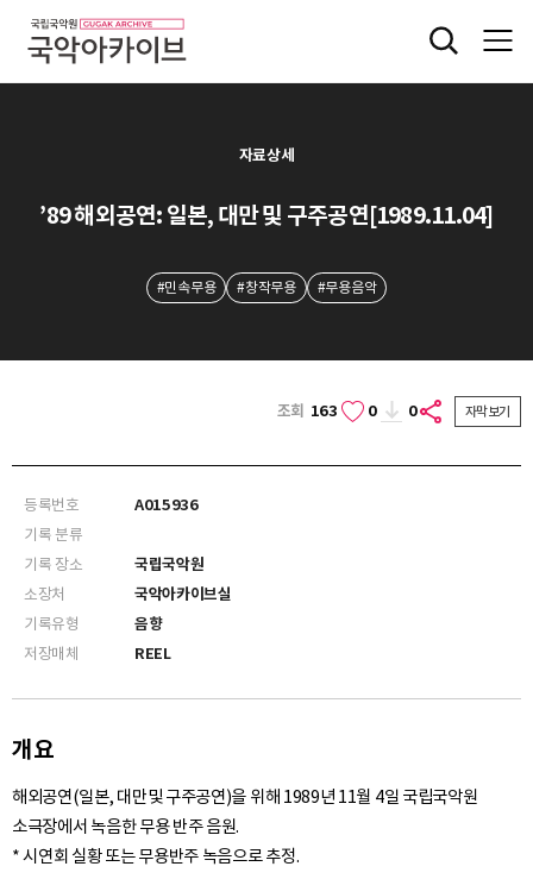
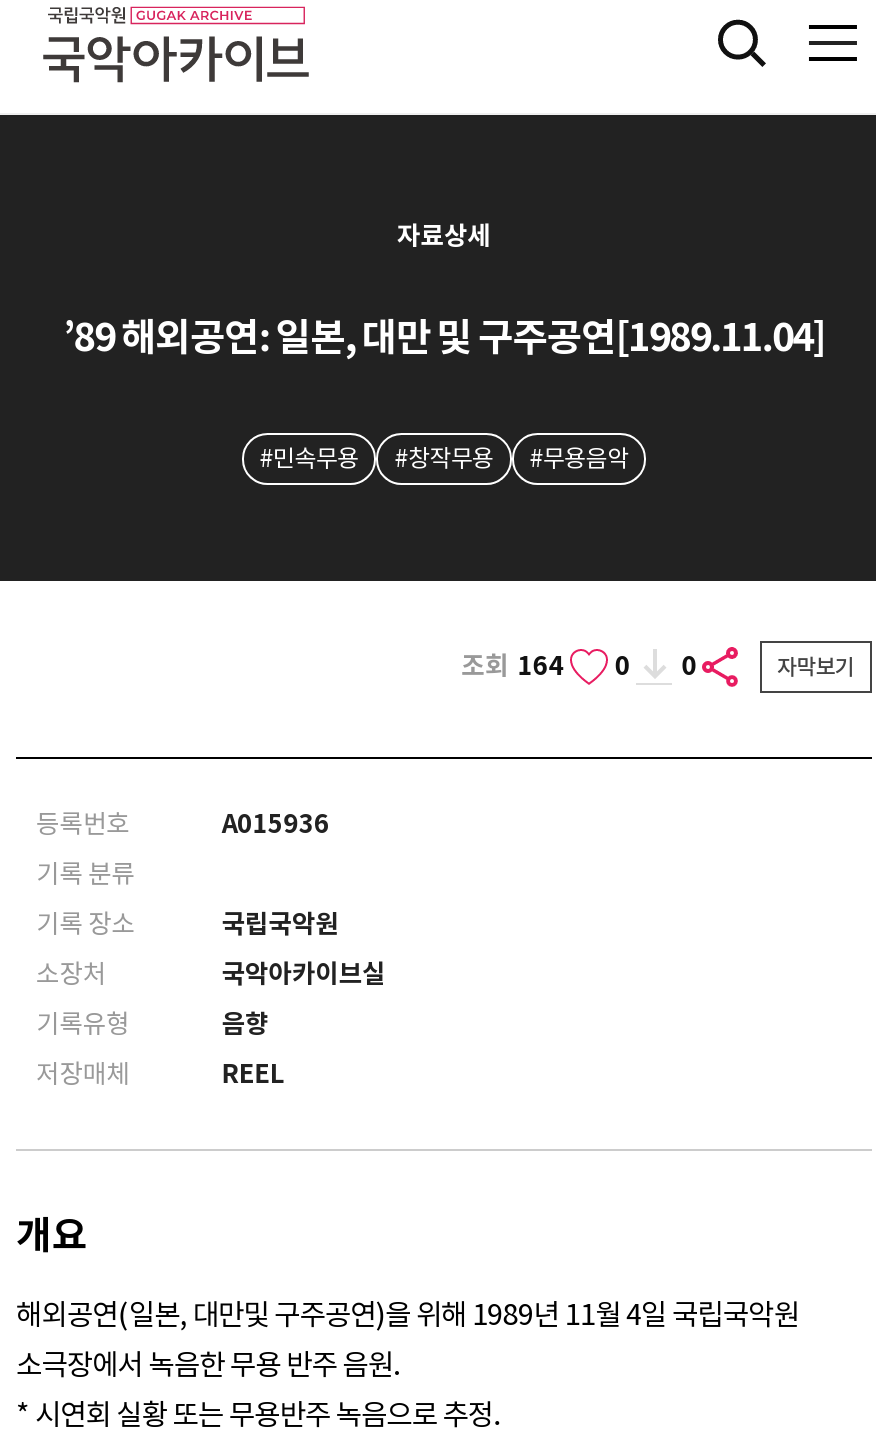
[277,401,417,422] 조회 163 0 0 -> [461,650,697,684] 조회 164 0 0

